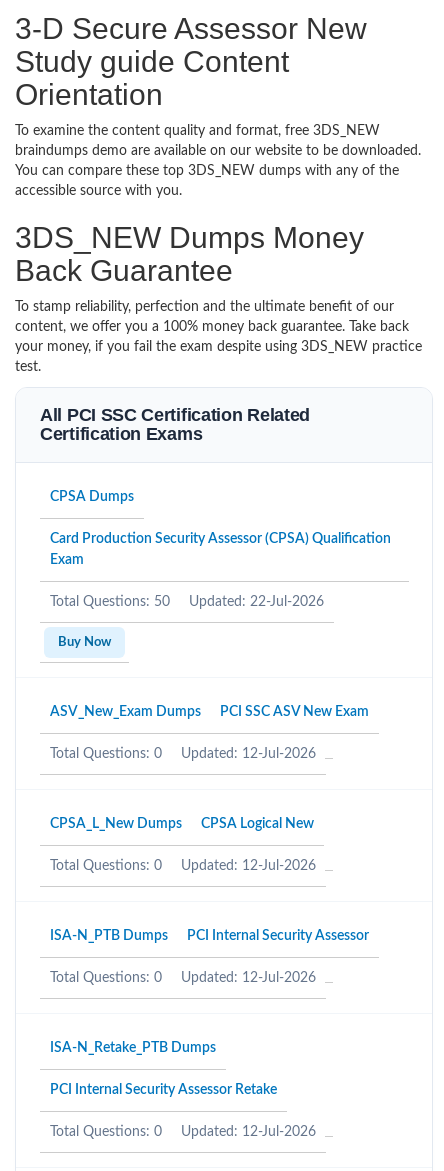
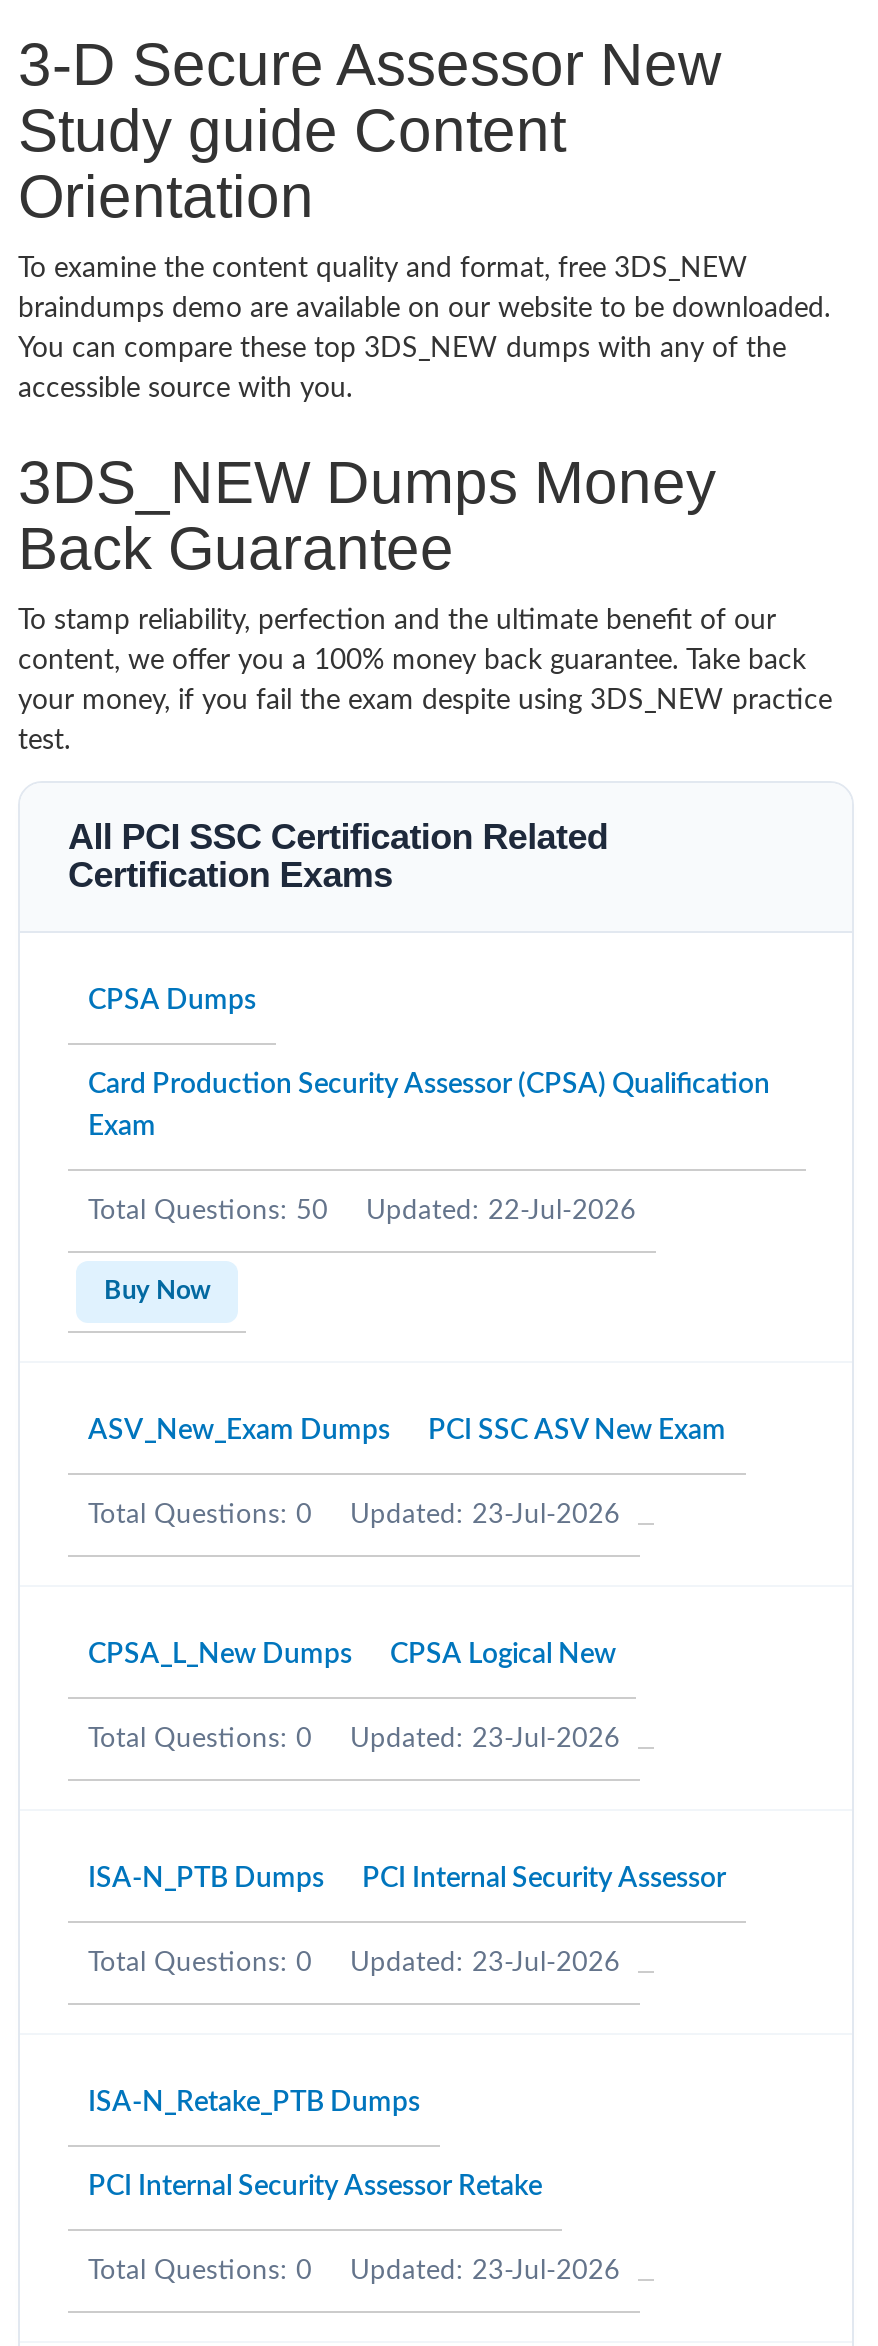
[50,747,316,761] Total Questions: 0 Updated: 12-Jul-2026 -> [88,1501,620,1529] Total Questions: 0 Updated: 23-Jul-2026
[50,859,316,873] Total Questions: 0 Updated: 12-Jul-2026 -> [88,1725,620,1753] Total Questions: 0 Updated: 23-Jul-2026
[50,971,316,985] Total Questions: 0 Updated: 12-Jul-2026 -> [88,1949,620,1977] Total Questions: 0 Updated: 23-Jul-2026
[50,1125,316,1139] Total Questions: 0 Updated: 12-Jul-2026 -> [88,2257,620,2285] Total Questions: 0 Updated: 23-Jul-2026

